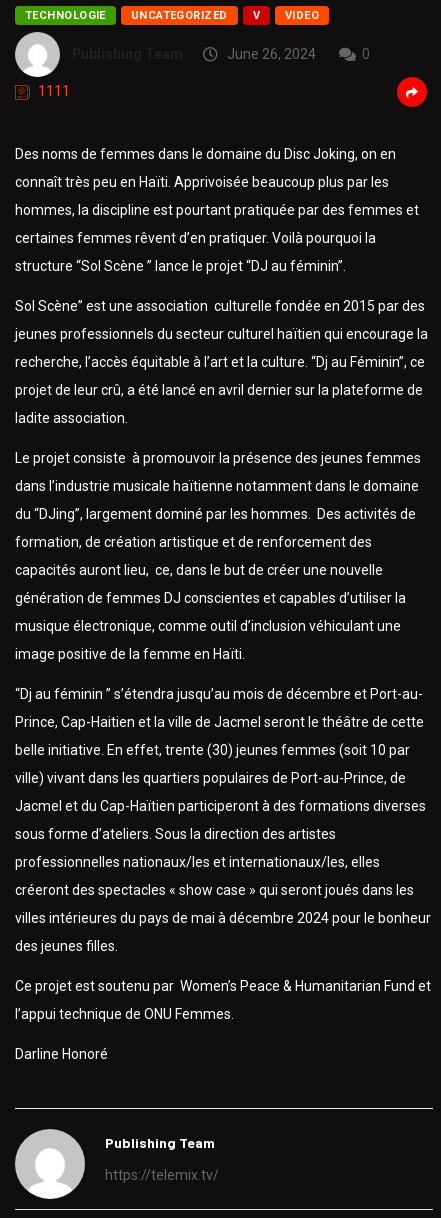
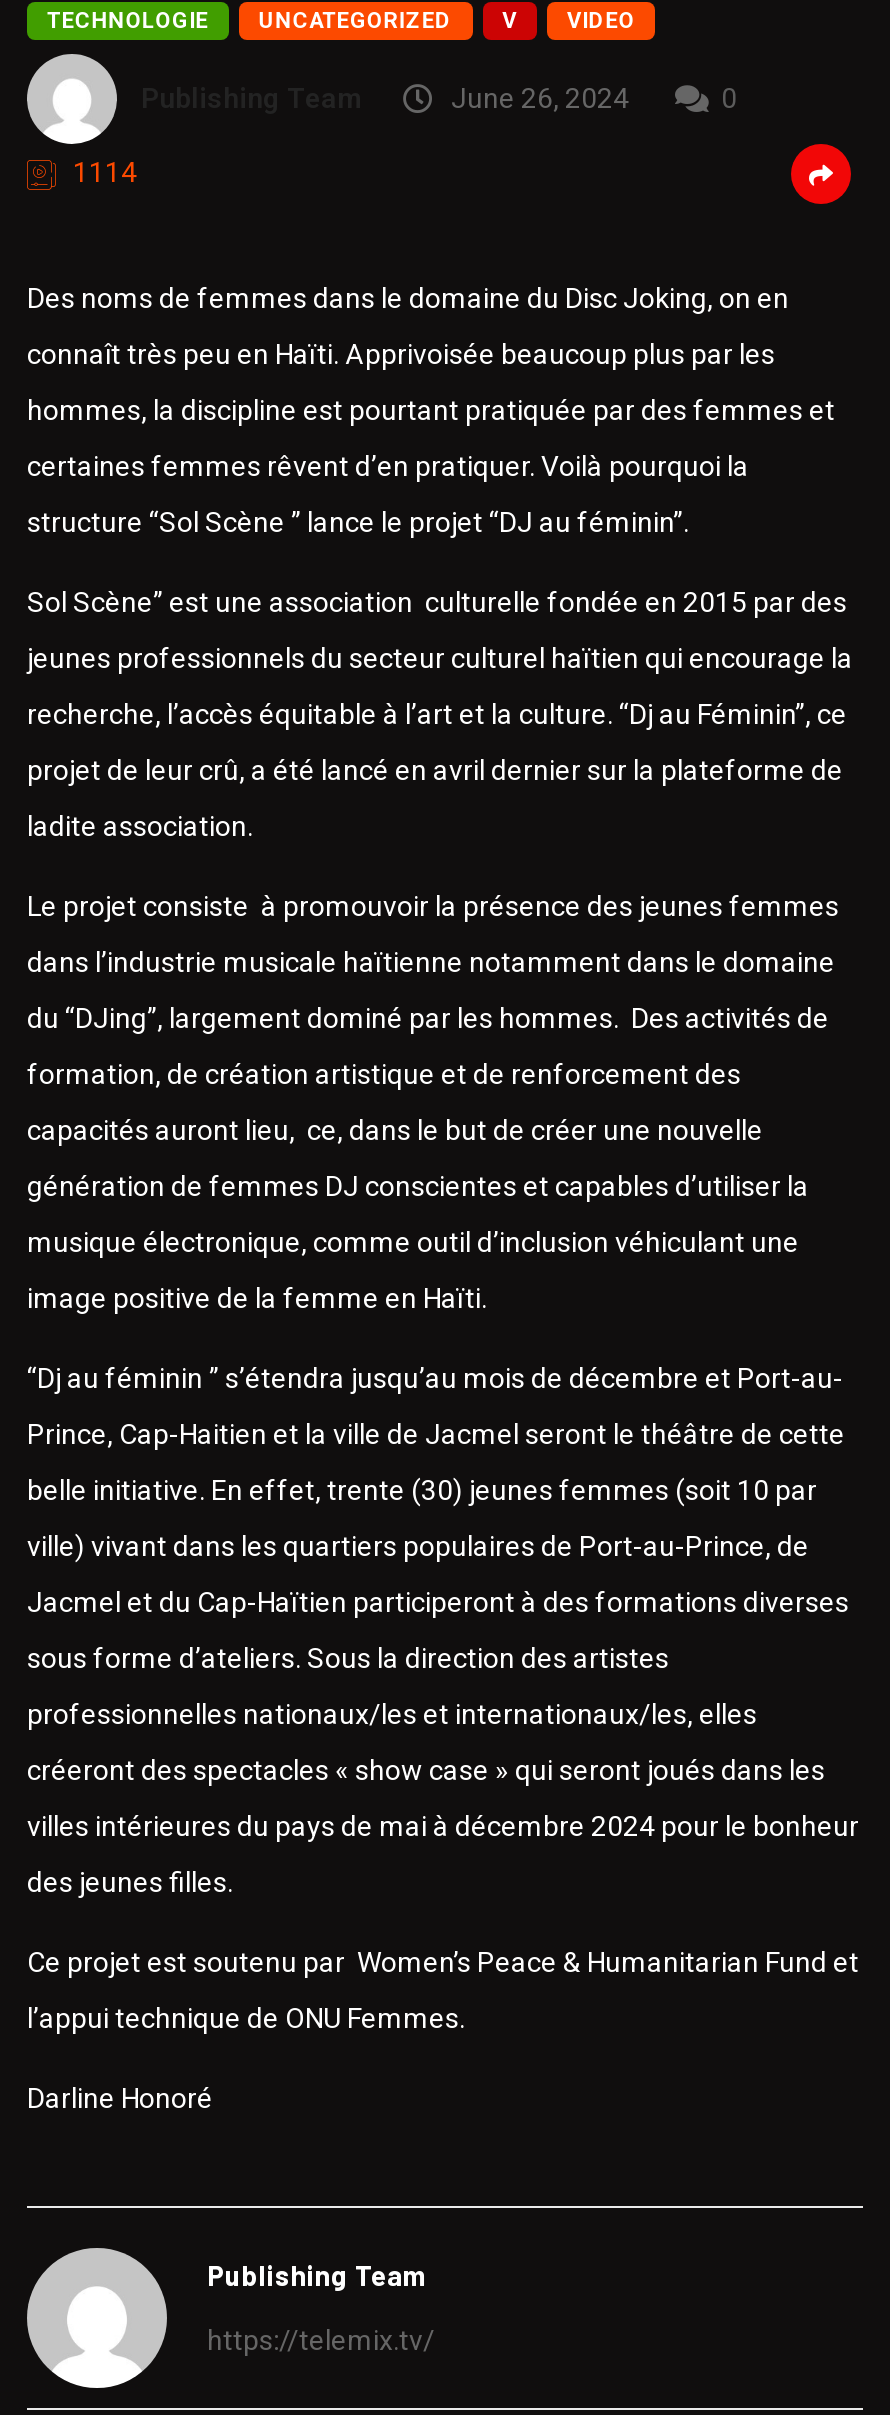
[35,83,70,99] 1111 -> [67,157,137,189] 1114

